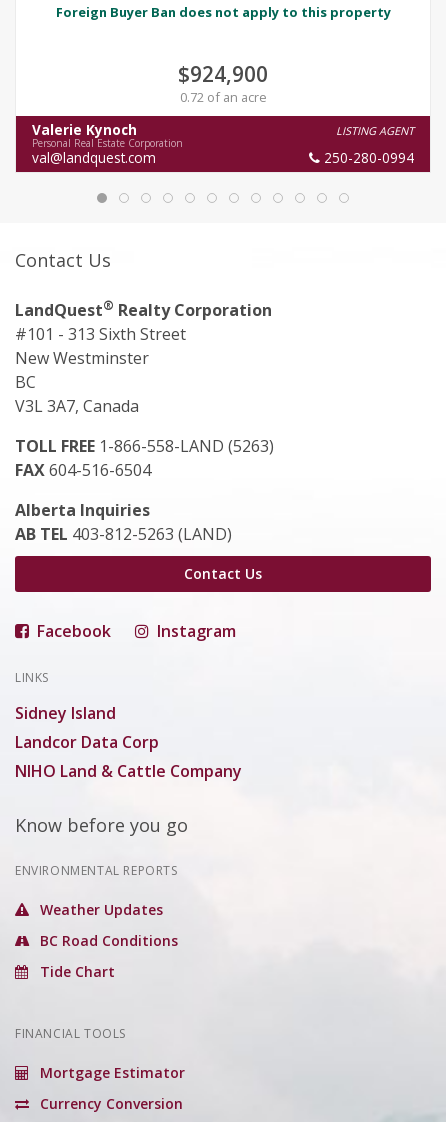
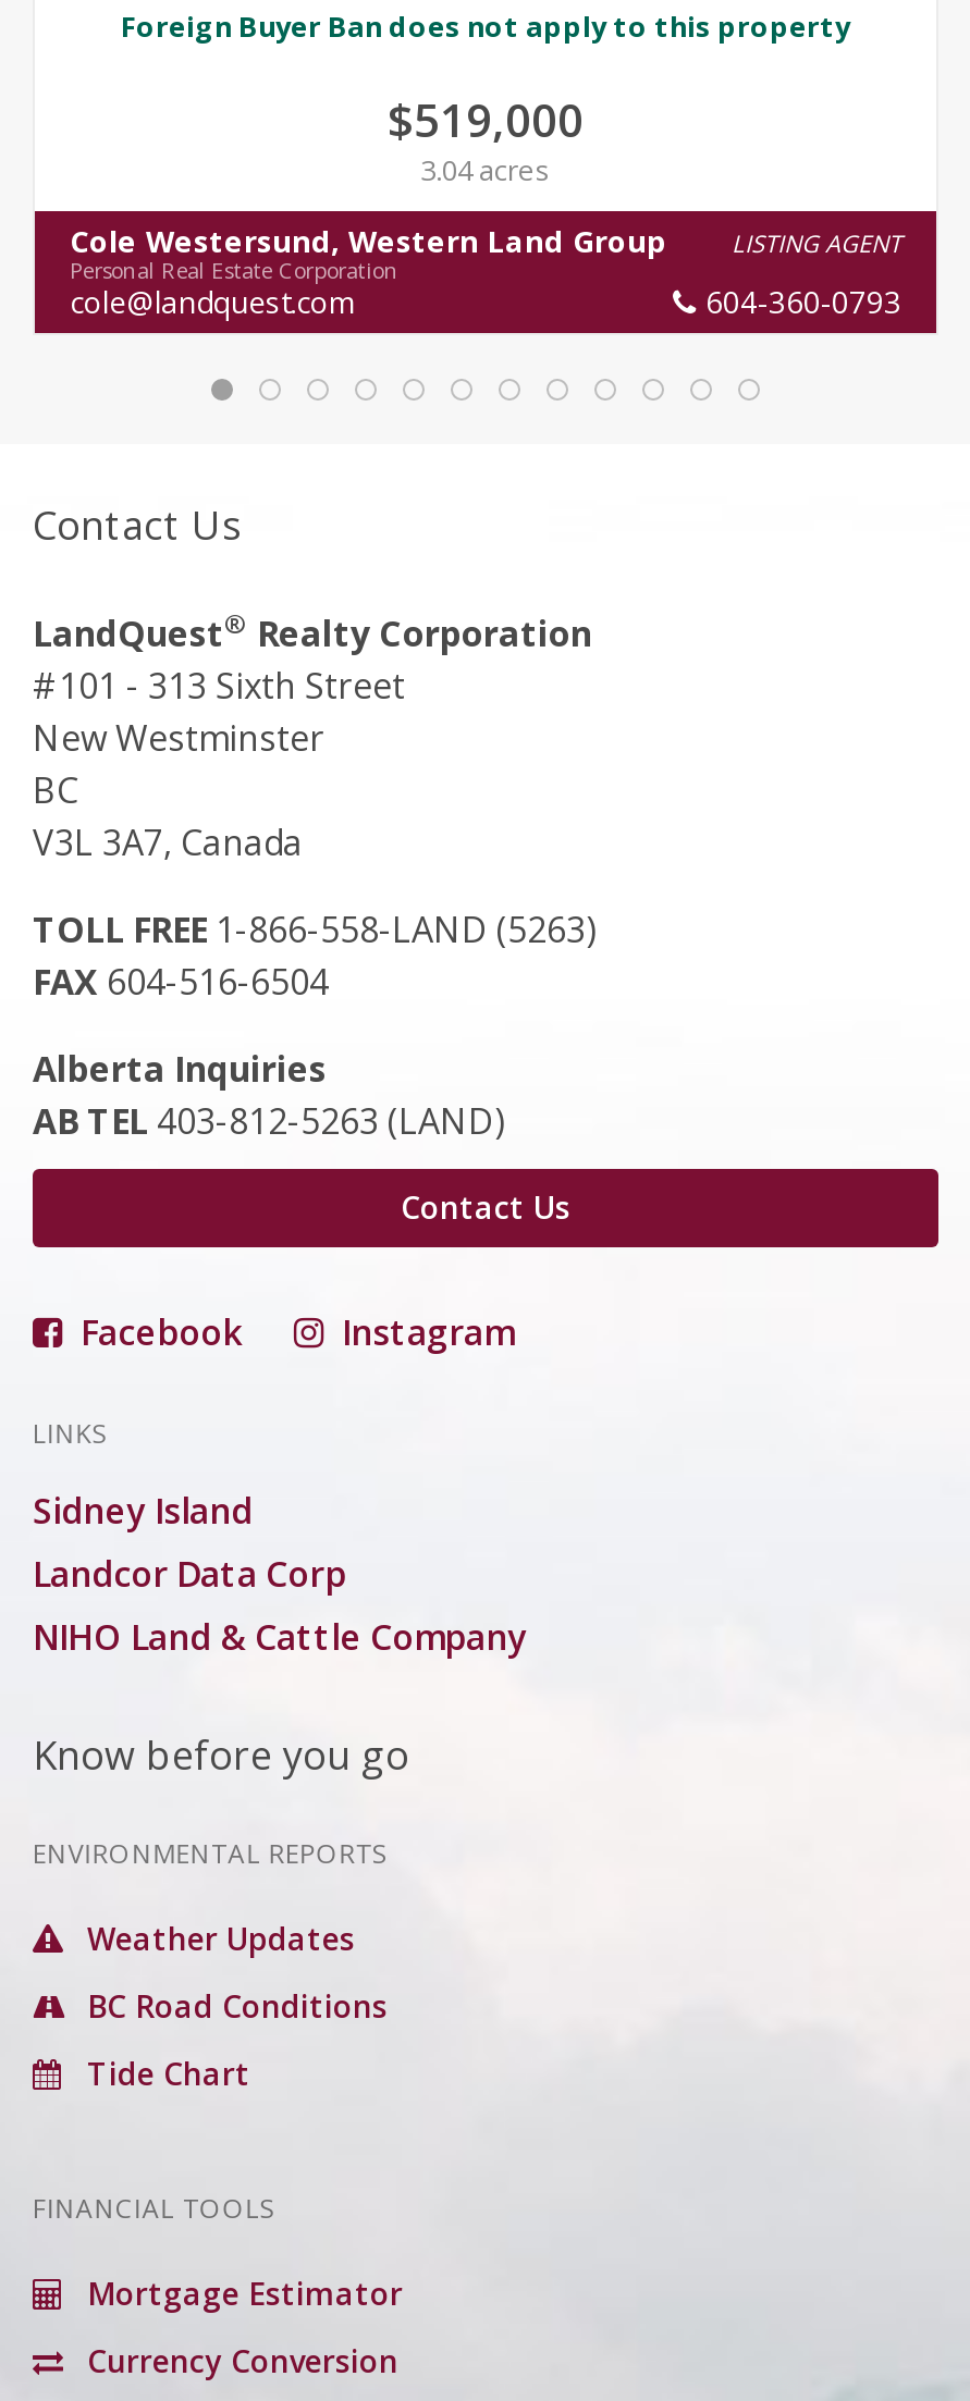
[178,60,268,106] $924,900 | 0.72 of an acre -> [388,89,584,189] $519,000 | 3.04 acres
[32,120,137,139] Valerie Kynoch -> [70,220,666,261] Cole Westersund, Western Land Group
[32,148,414,167] val@landquest.com | 250-280-0994 -> [70,281,901,322] cole@landquest.com | 604-360-0793

